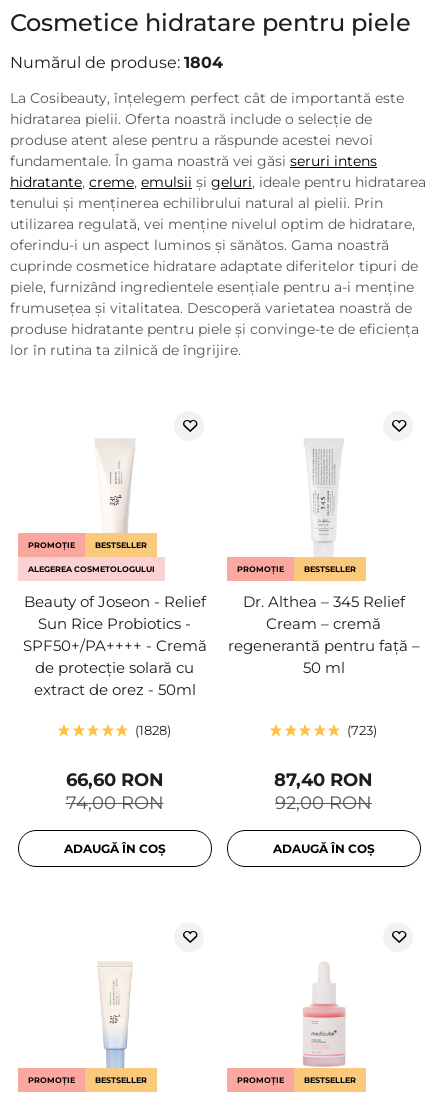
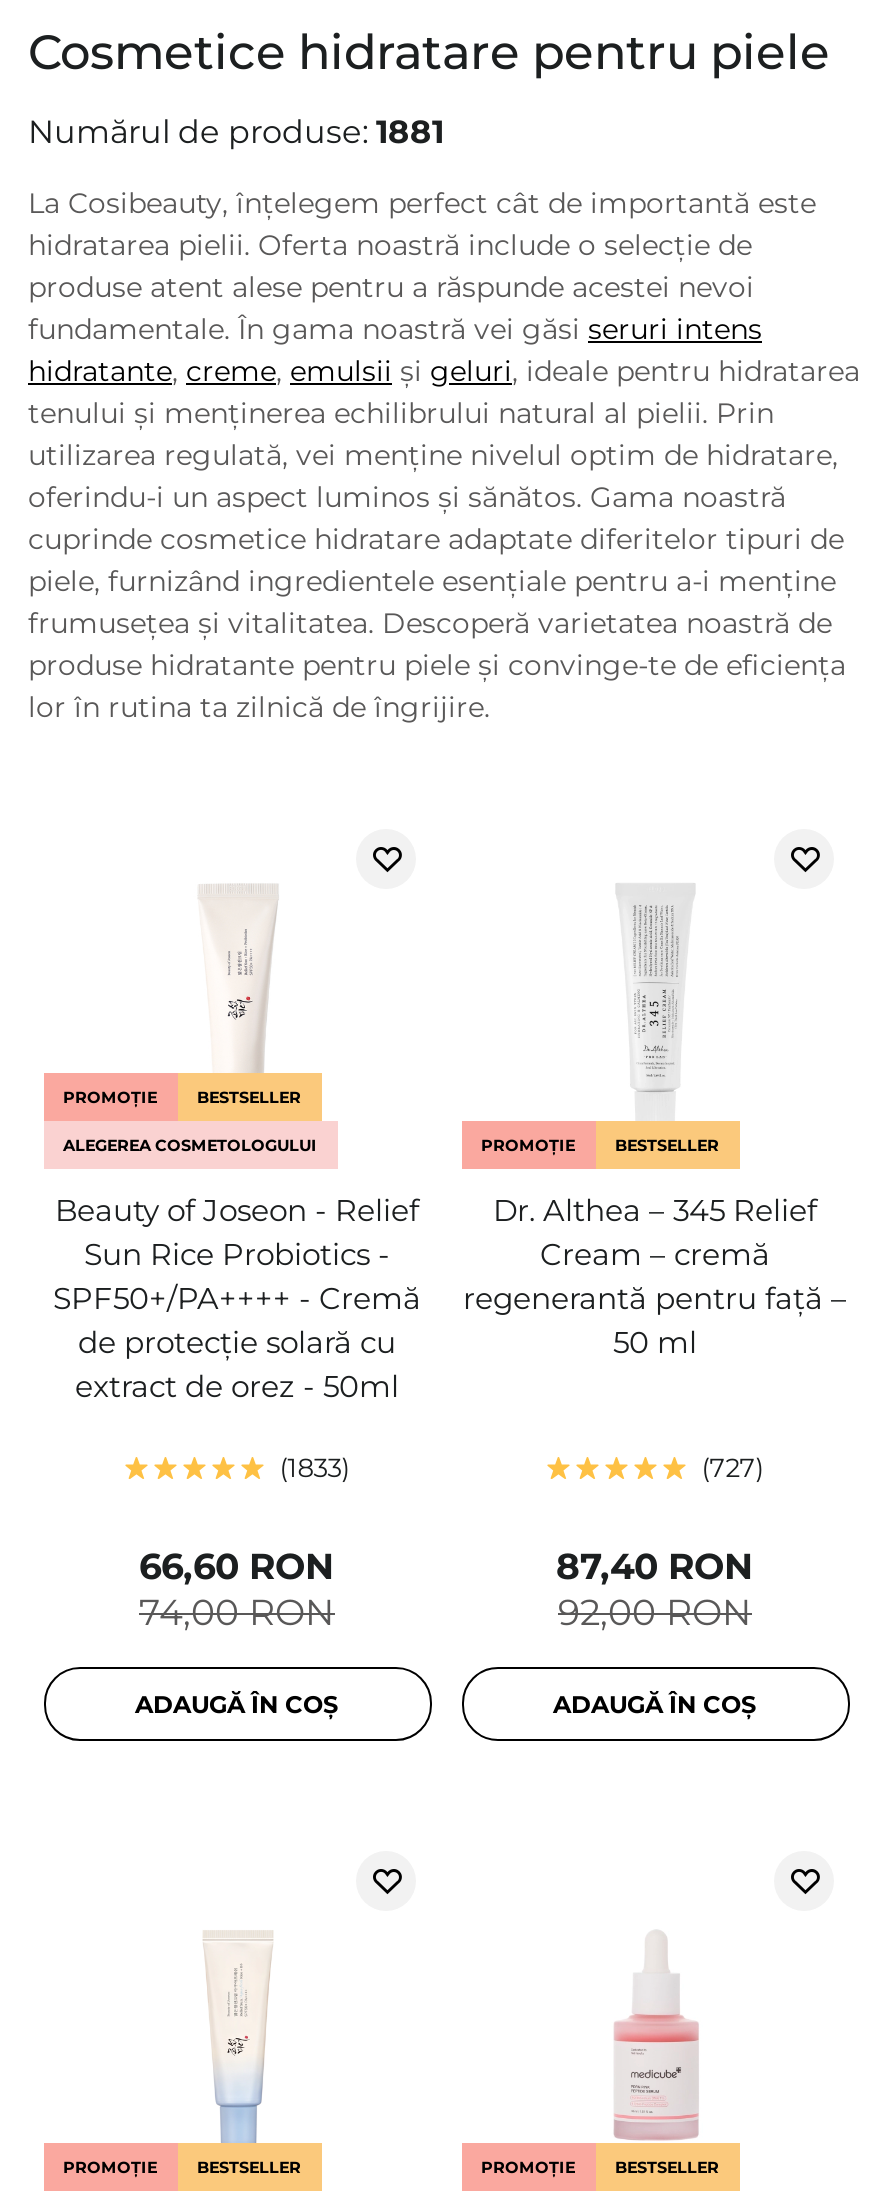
[10,53,223,72] Numărul de produse: 1804 -> [28,114,444,152] Numărul de produse: 1881
[139,722,167,738] 1828 -> [288,1452,342,1484] 1833
[351,722,373,738] 723 -> [710,1452,756,1484] 727

